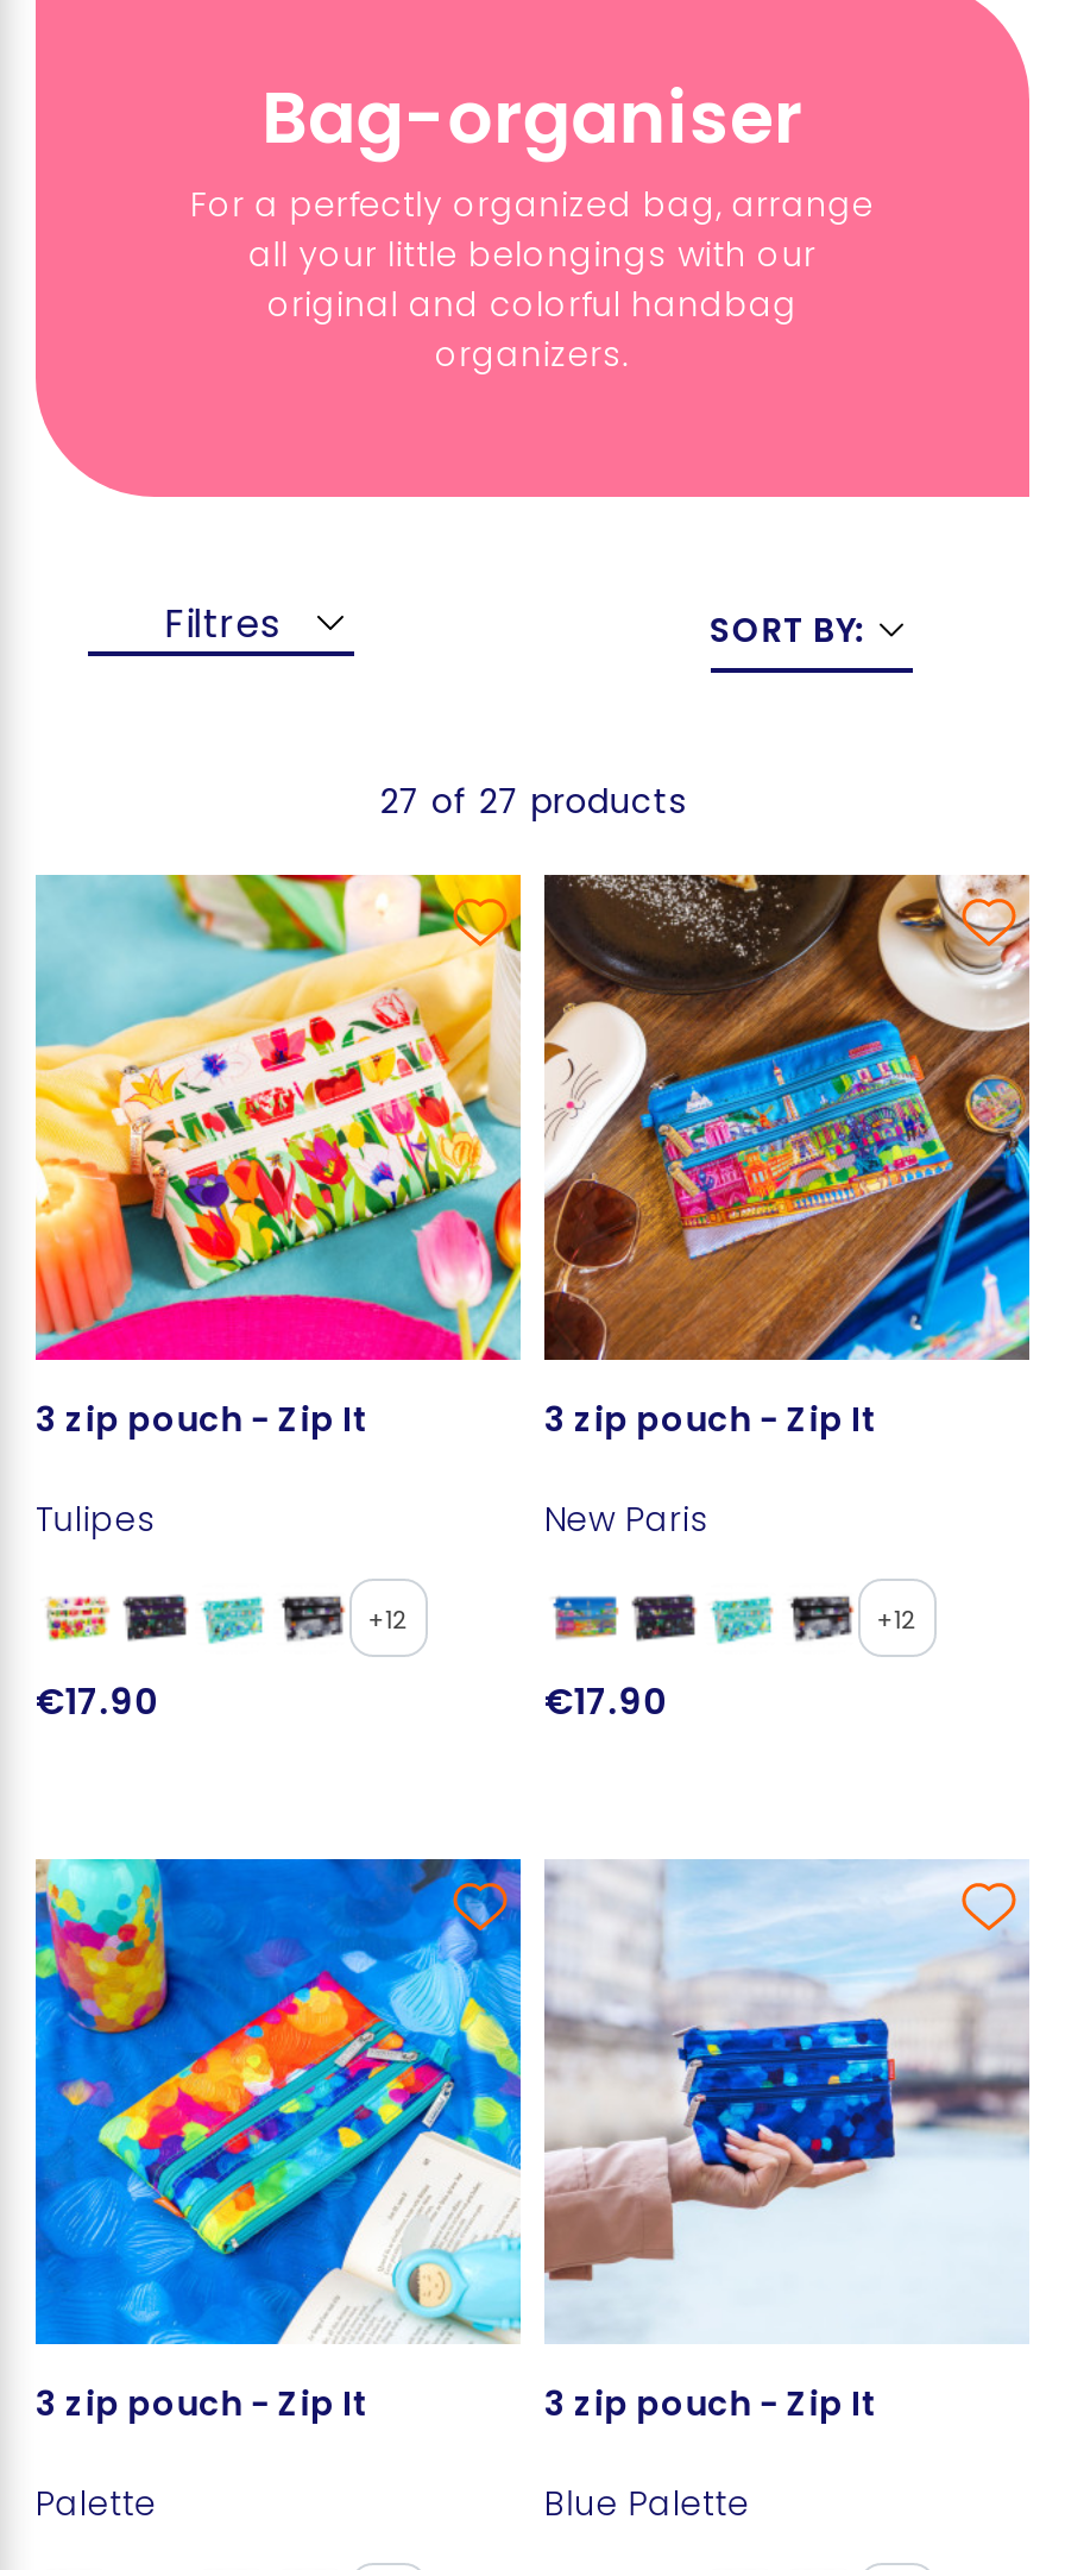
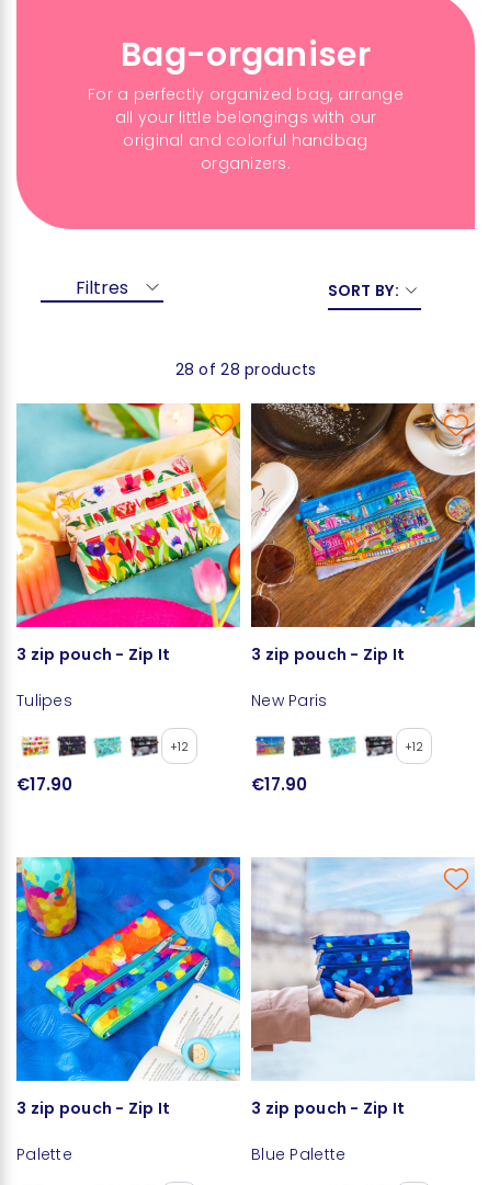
[379,777,686,824] 27 of 27 products -> [175,358,316,380] 28 of 28 products

